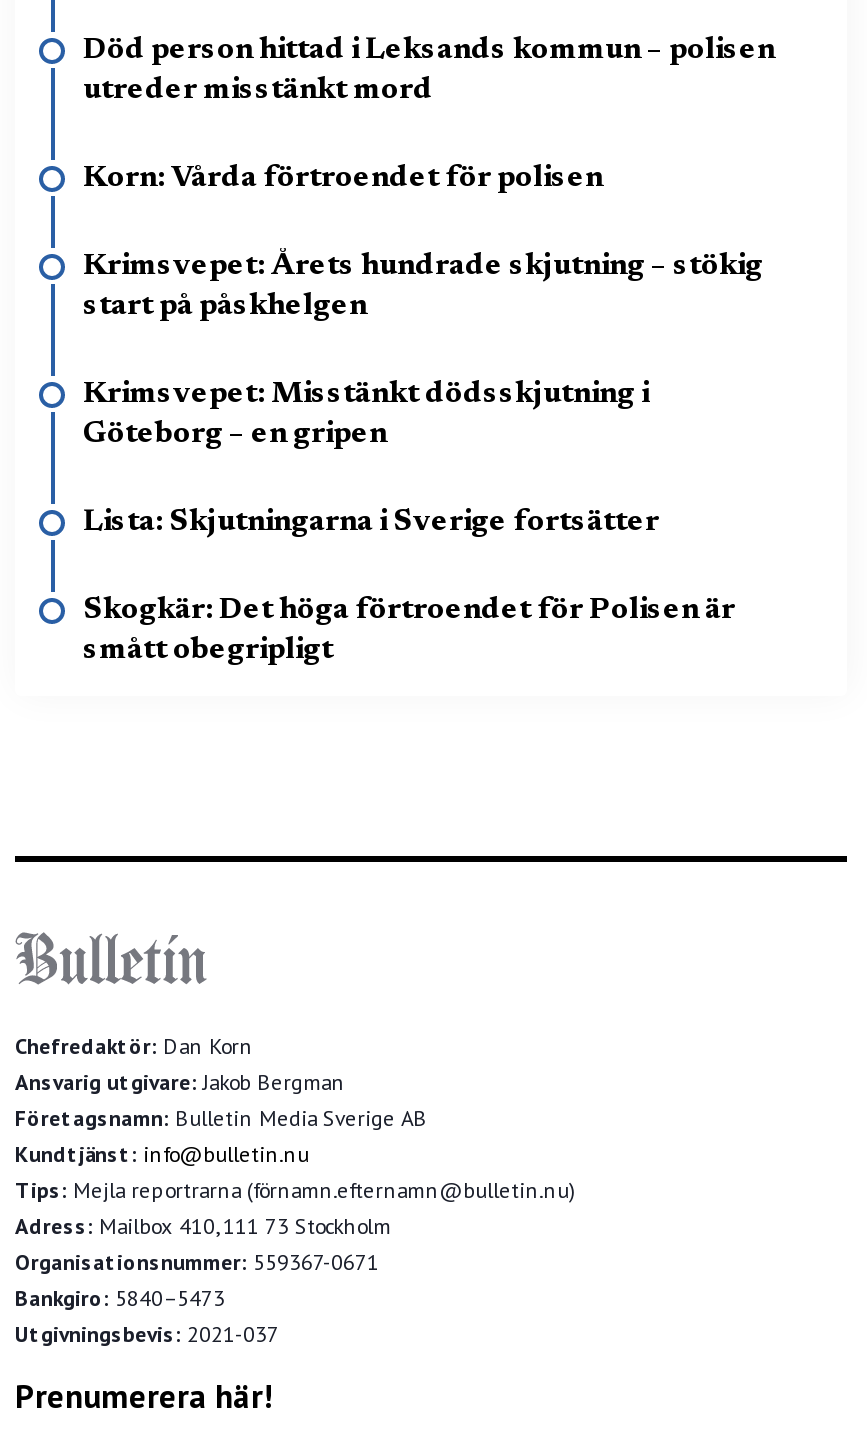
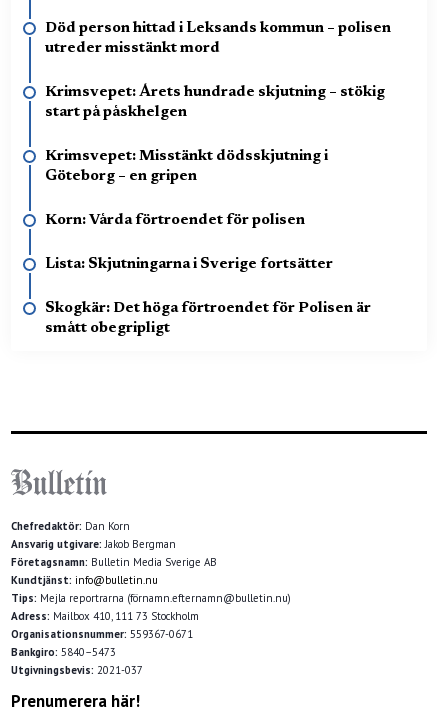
moved [83,163,603,193] -> [45,213,305,228]: Korn: Vårda förtroendet för polisen
moved [83,251,763,449] -> [45,85,385,184]: Krimsvepet: Årets hundrade skjutning – stökig | start på påskhelgen | Krimsvepet: Misstänkt dödsskjutning i | Göteborg – en gripen

